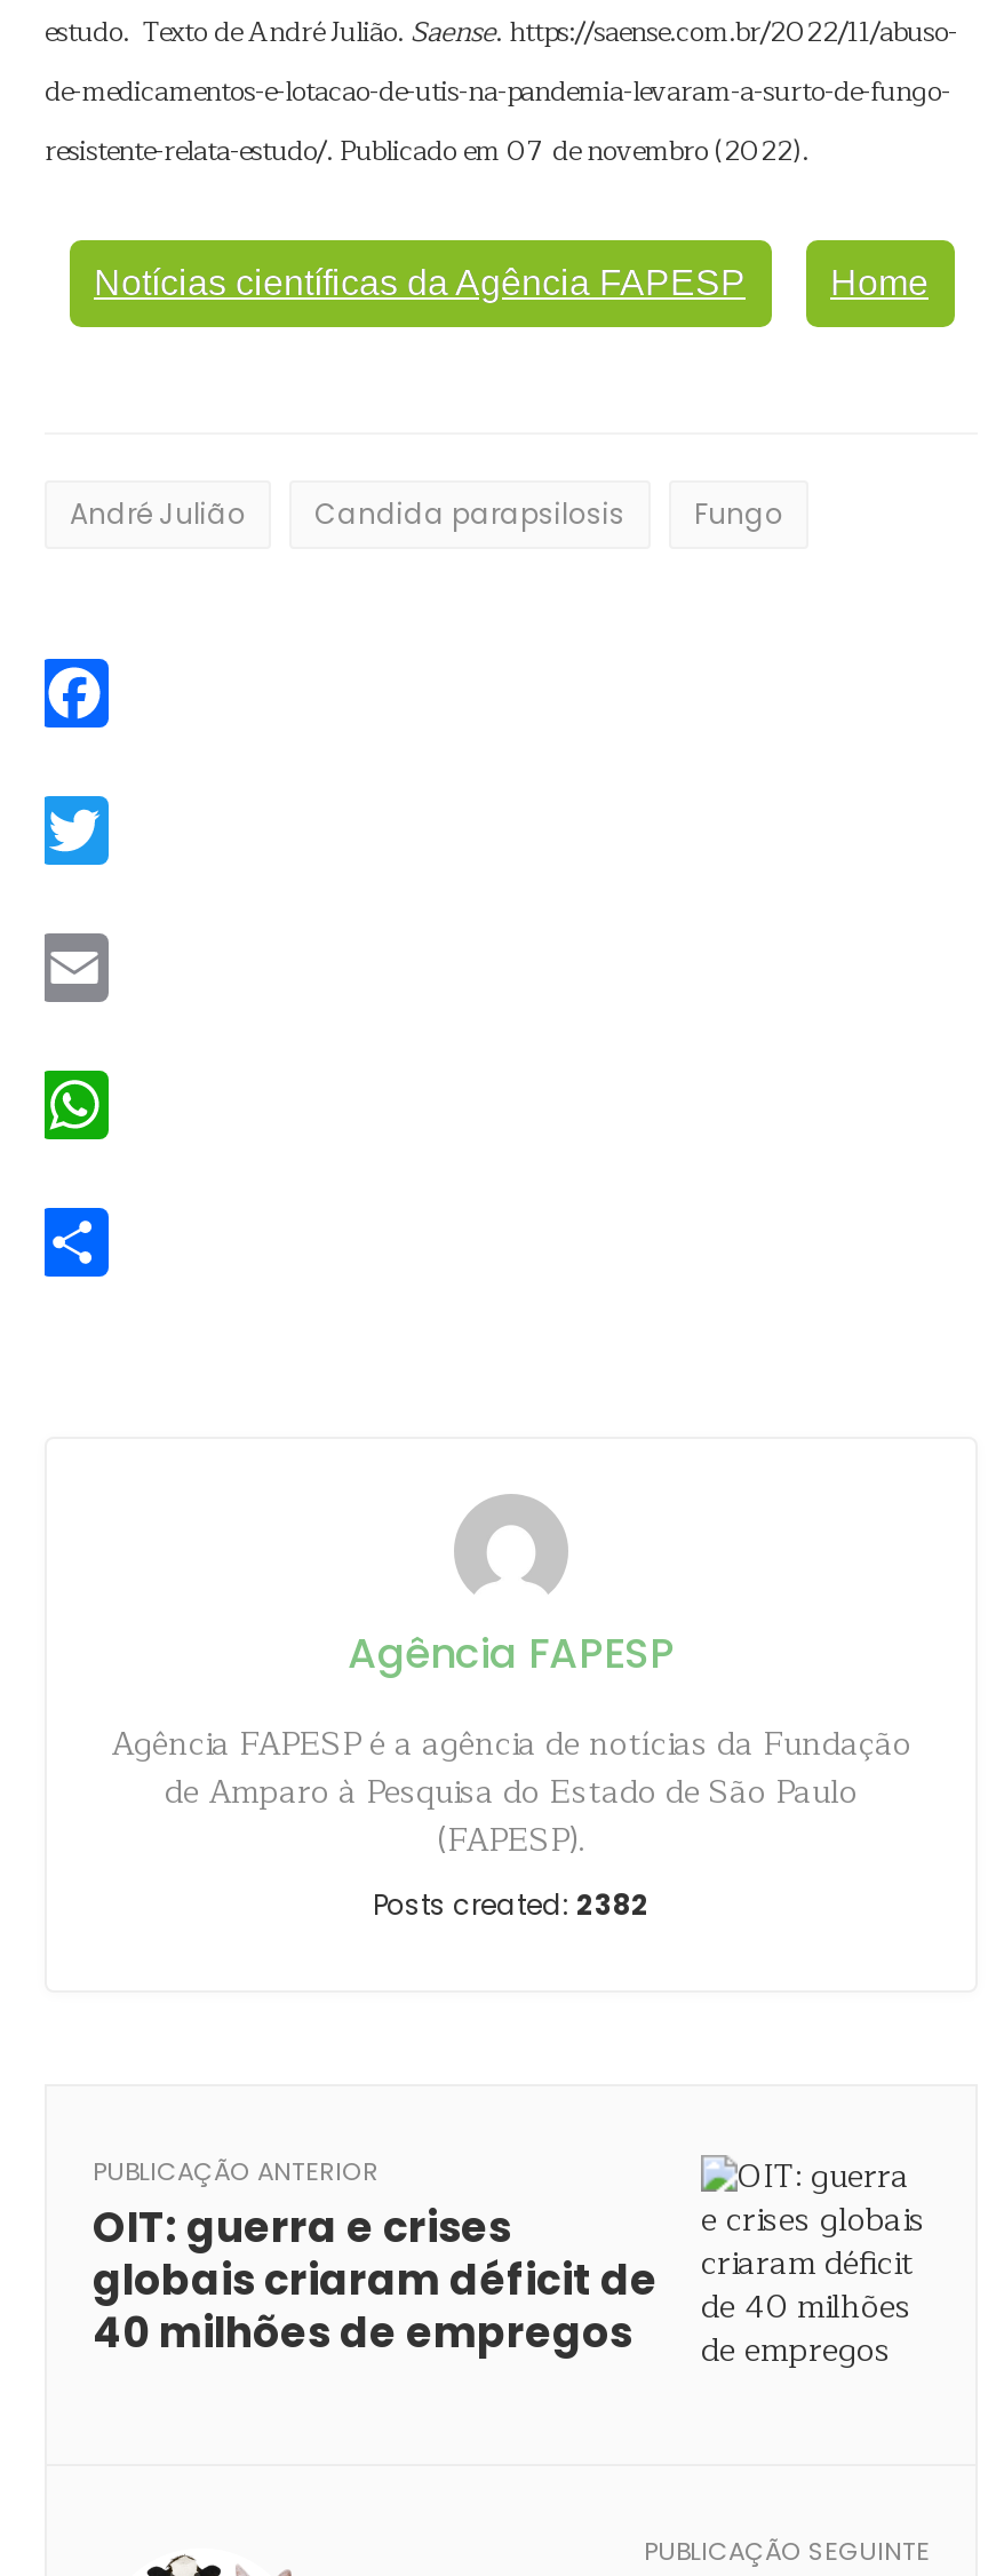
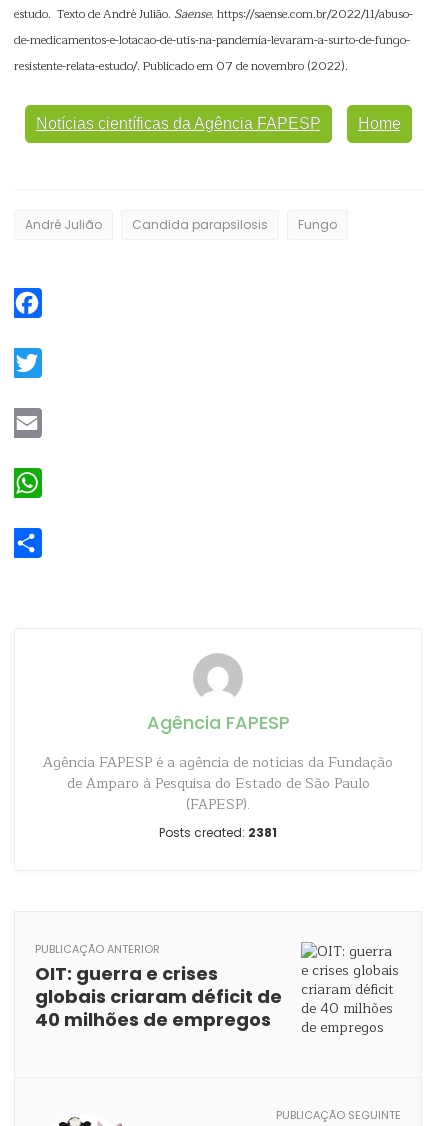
[373,1885,650,1924] Posts created: 2382 -> [159,824,277,841] Posts created: 2381

